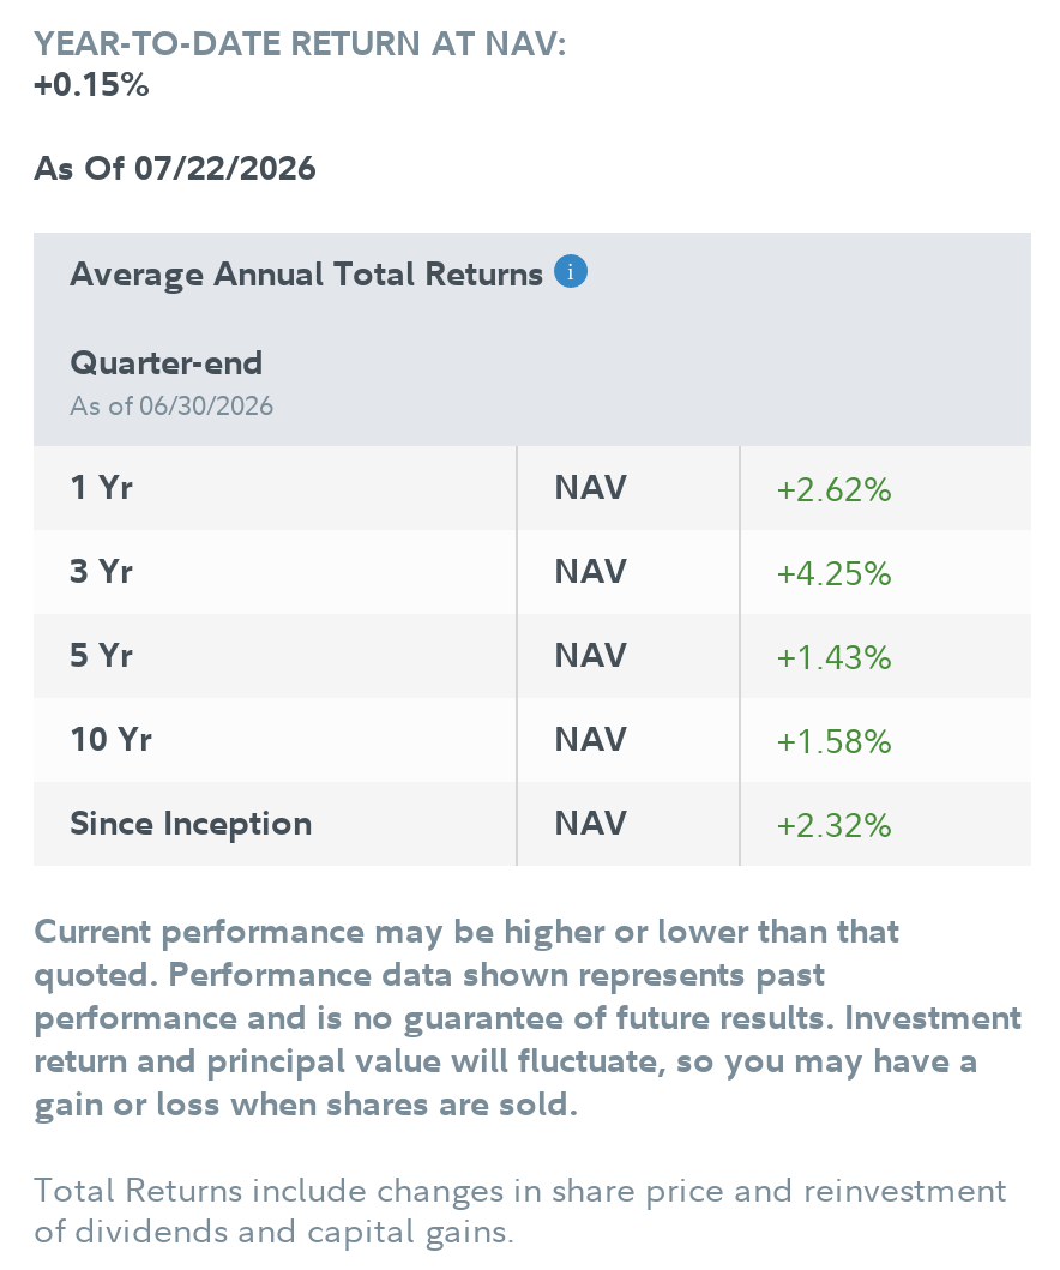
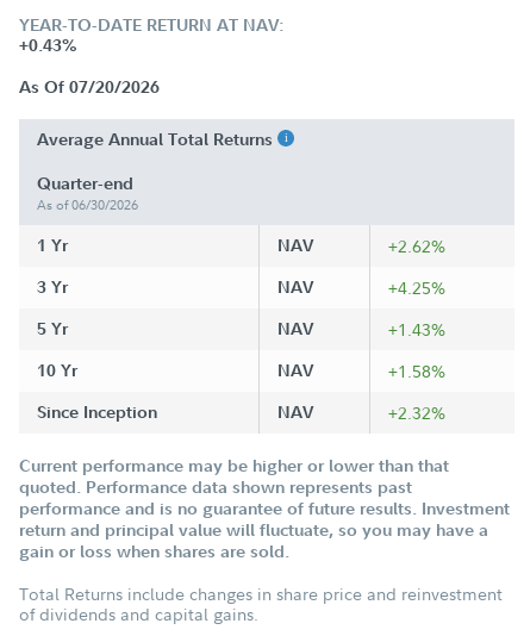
[34,61,151,104] +0.15% -> [19,34,77,55] +0.43%
[34,145,317,188] As Of 07/22/2026 -> [19,76,160,97] As Of 07/20/2026

